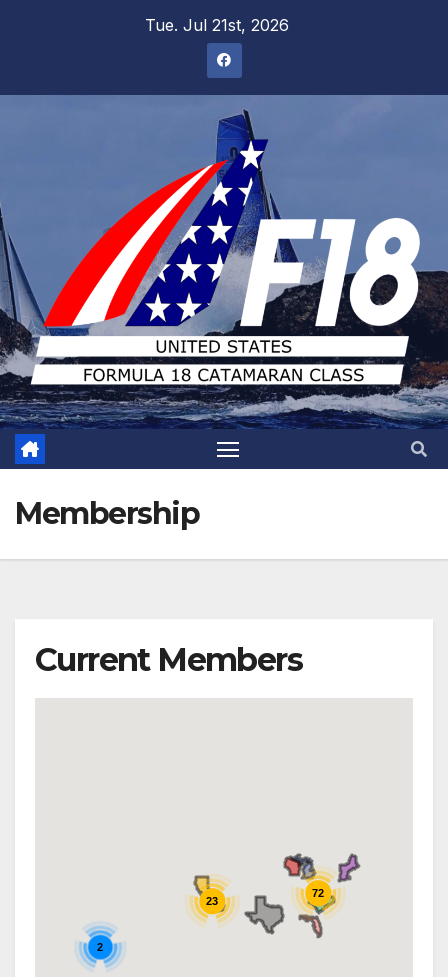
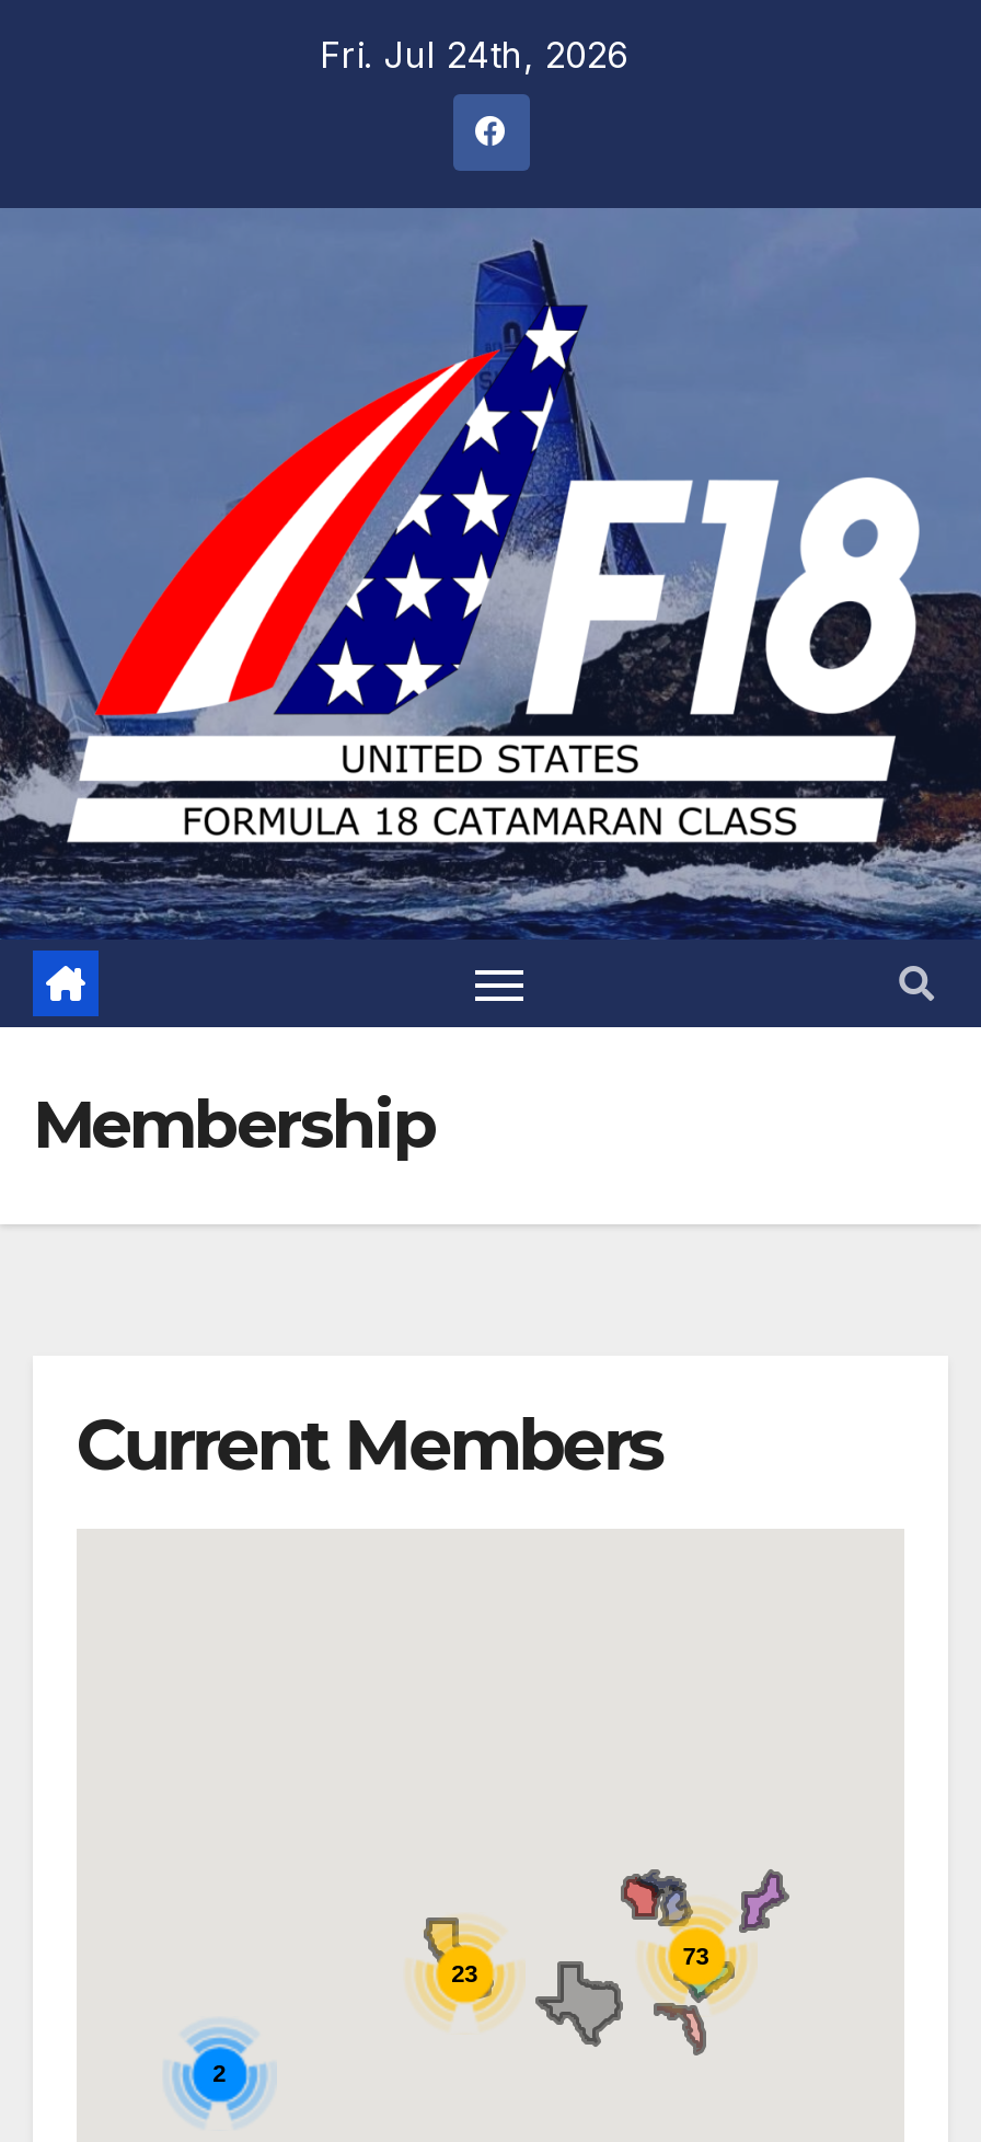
[144,15,288,35] Tue. Jul 21st, 2026 -> [320,33,628,77] Fri. Jul 24th, 2026
[312,887,324,899] 72 -> [683,1944,709,1970] 73

